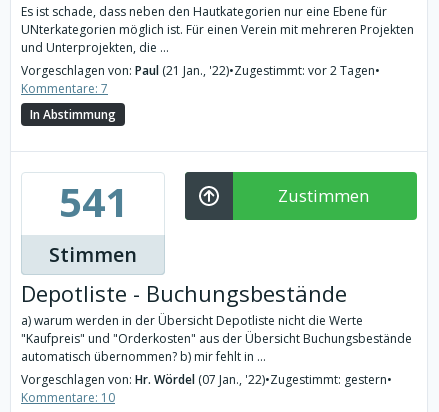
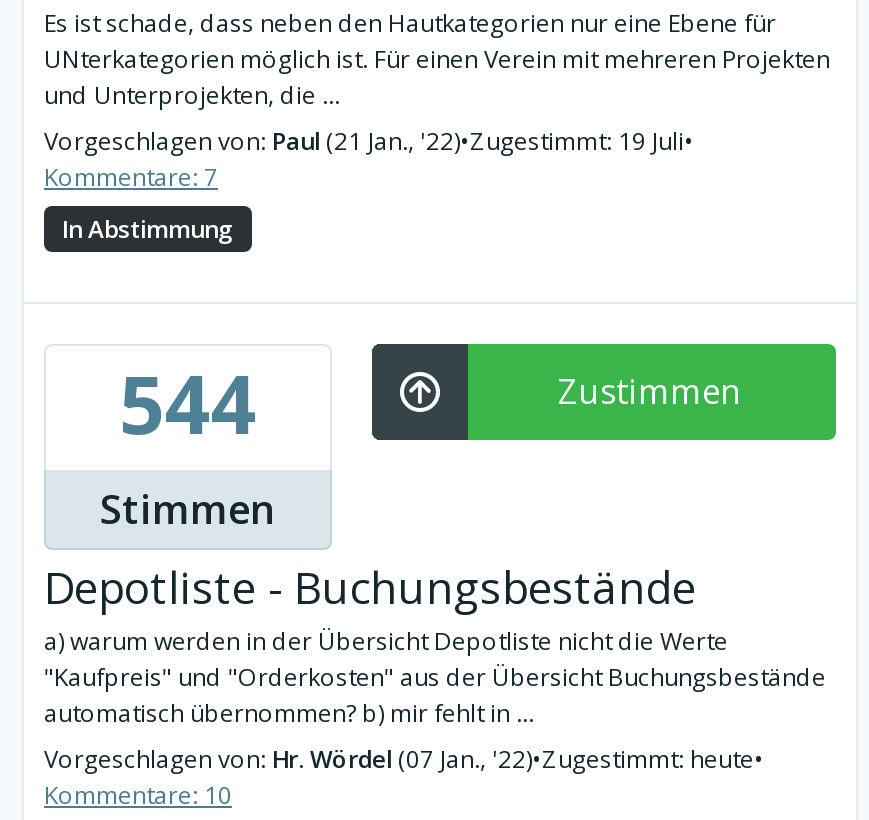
[21,62,380,79] Vorgeschlagen von: Paul (21 Jan., '22)•Zugestimmt: vor 2 Tagen• -> [44,124,694,158] Vorgeschlagen von: Paul (21 Jan., '22)•Zugestimmt: 19 Juli•
[58,174,127,229] 541 -> [119,348,257,458] 544
[21,371,392,388] Vorgeschlagen von: Hr. Wördel (07 Jan., '22)•Zugestimmt: gestern• -> [44,742,764,776] Vorgeschlagen von: Hr. Wördel (07 Jan., '22)•Zugestimmt: heute•

